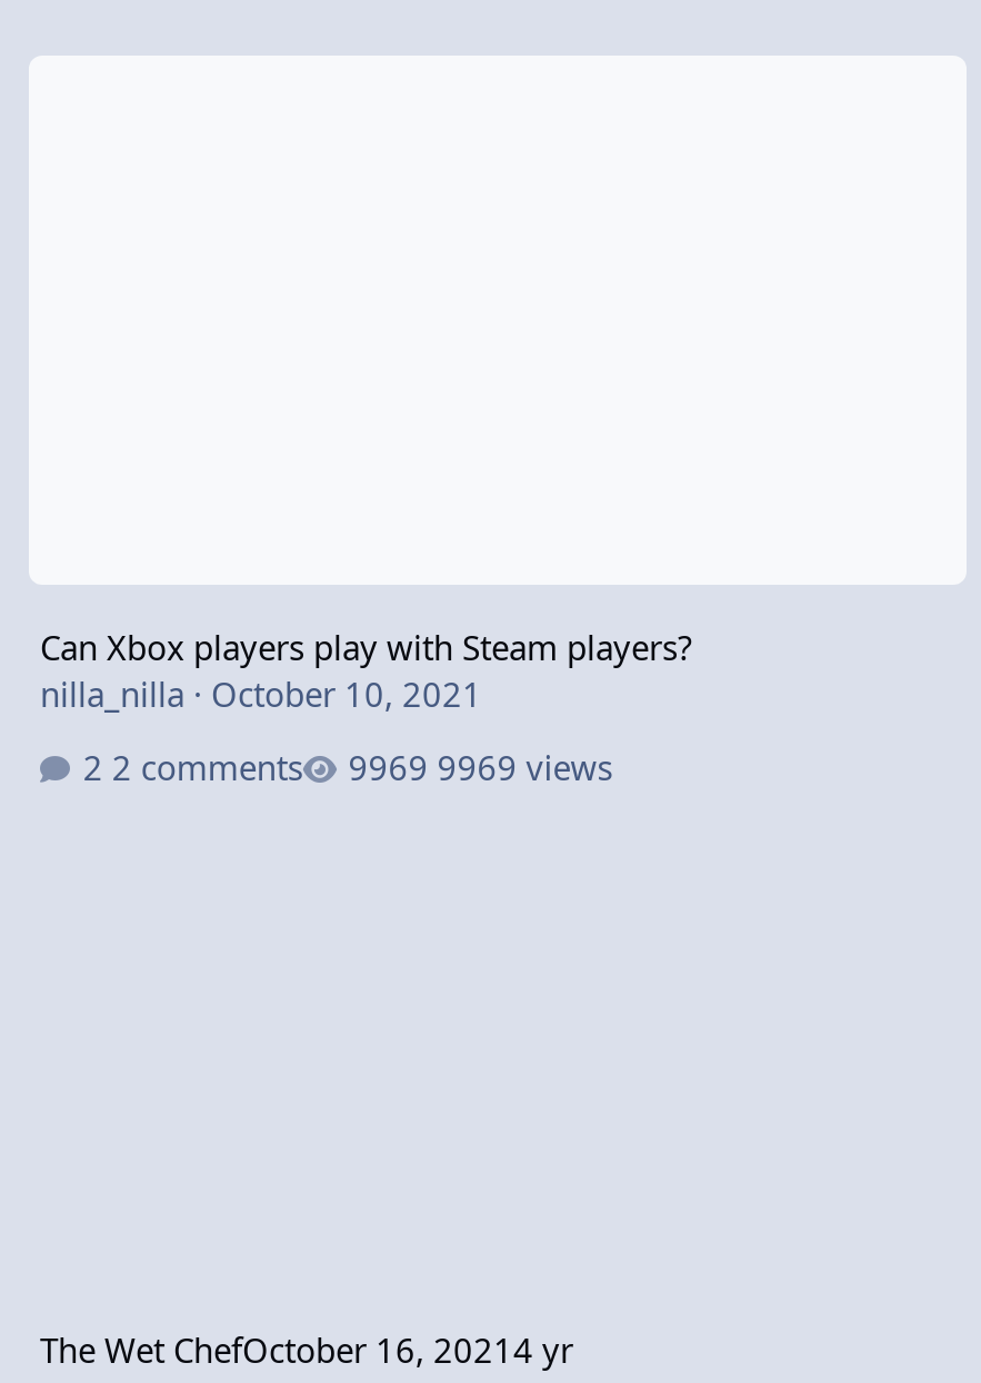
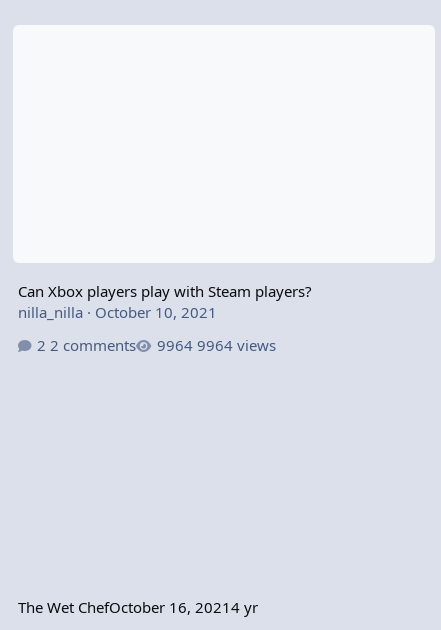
[437,744,613,789] 9969 views -> [197,335,276,355] 9964 views

